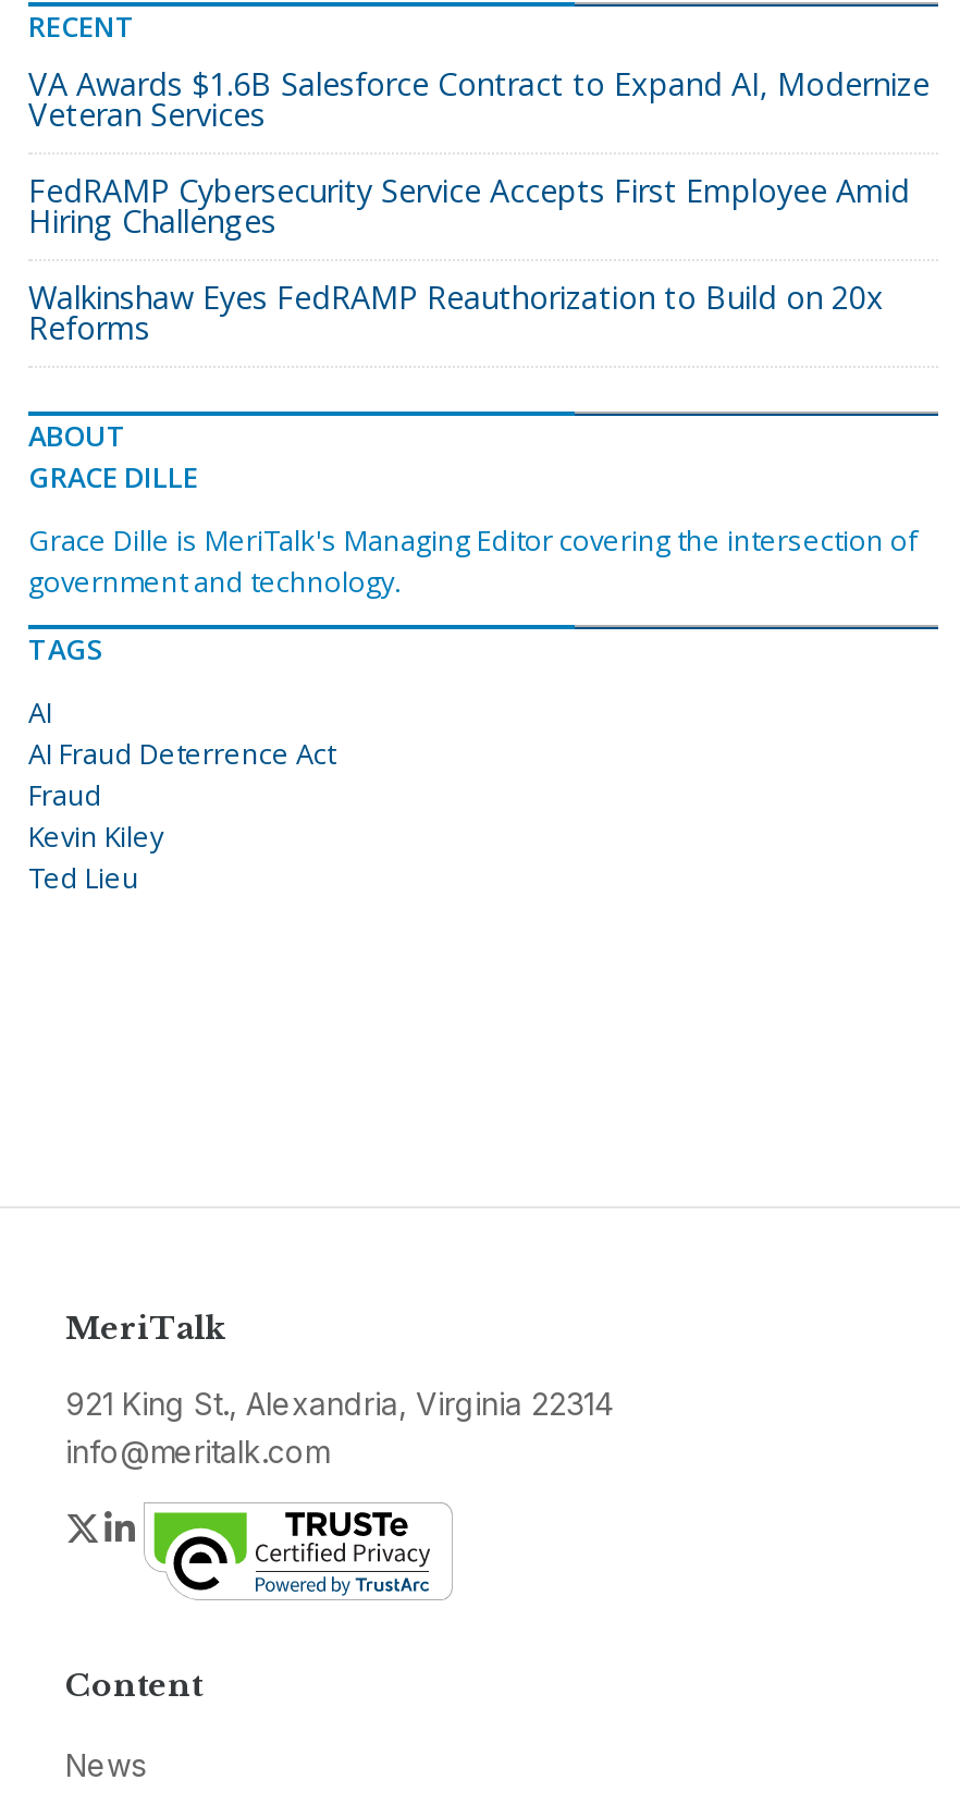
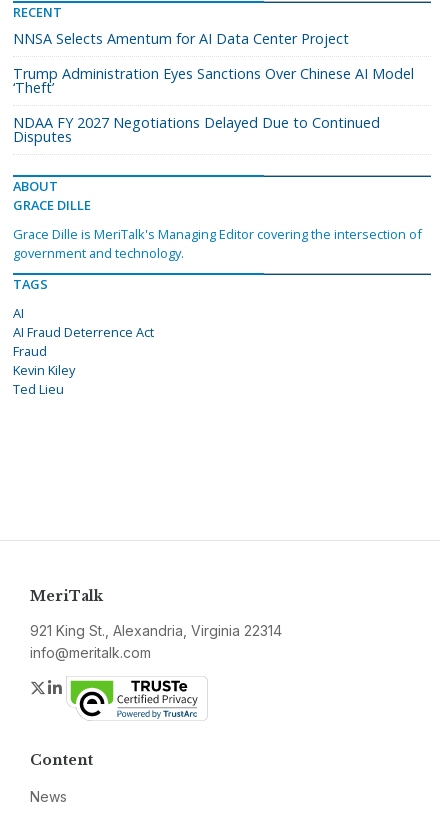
[28,63,930,135] VA Awards $1.6B Salesforce Contract to Expand AI, Modernize | Veteran Services -> [13,29,349,48] NNSA Selects Amentum for AI Data Center Project
[28,170,910,242] FedRAMP Cybersecurity Service Accepts First Employee Amid | Hiring Challenges -> [13,64,414,97] Trump Administration Eyes Sanctions Over Chinese AI Model | ‘Theft’
[28,277,884,348] Walkinshaw Eyes FedRAMP Reauthorization to Build on 20x | Reforms -> [13,113,380,146] NDAA FY 2027 Negotiations Delayed Due to Continued | Disputes

